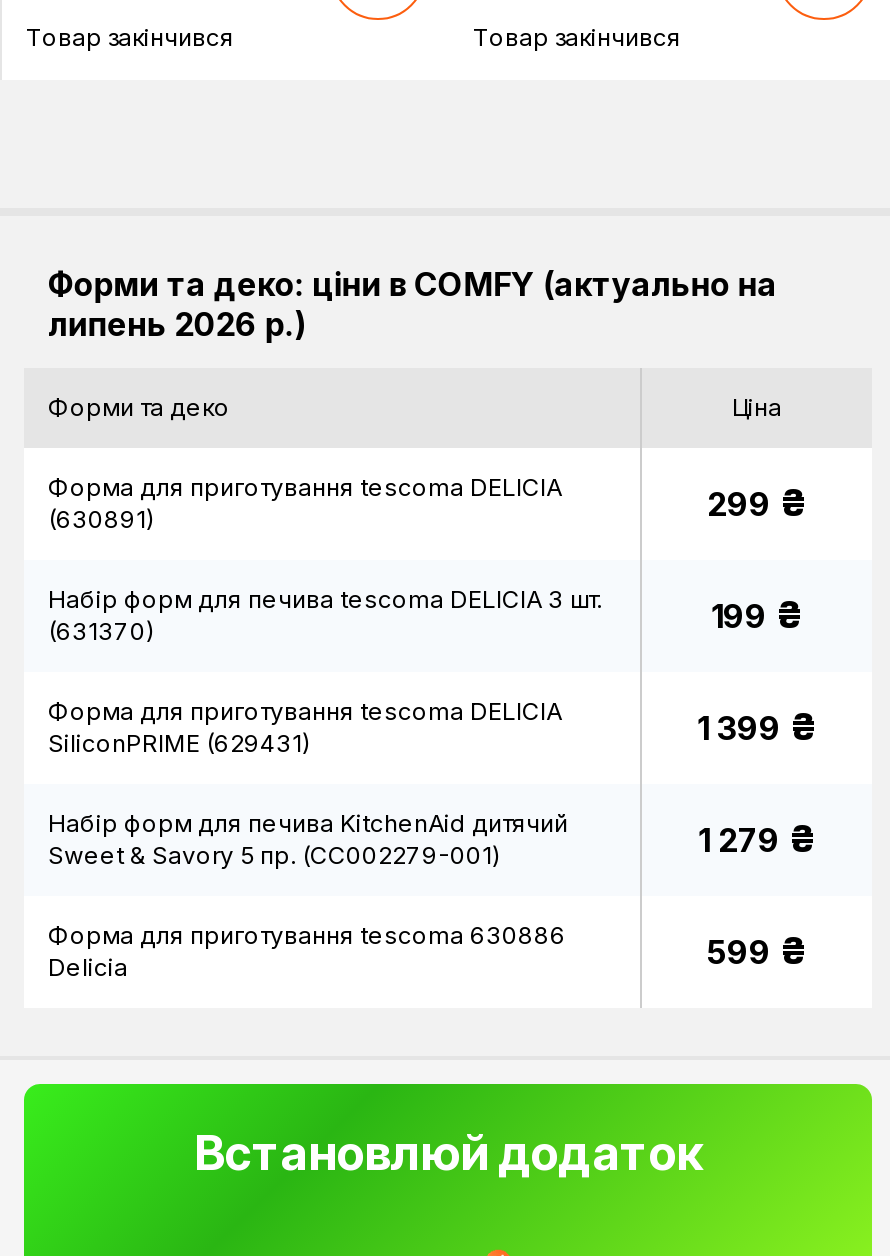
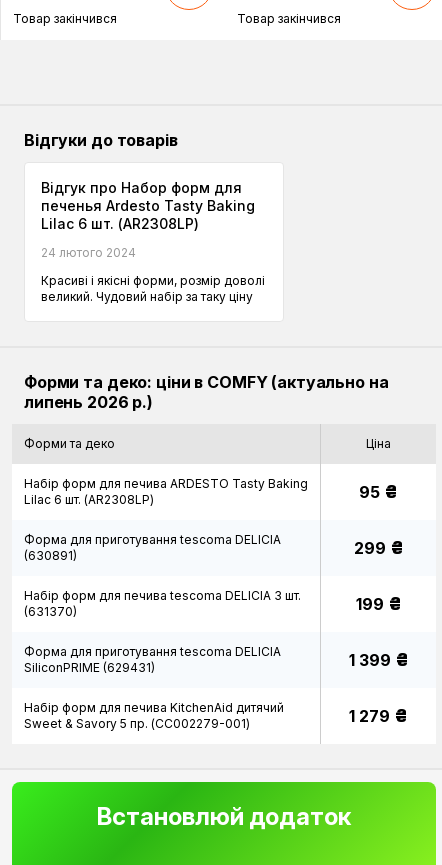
none -> [24,130,265,304] Відгуки до товарів | Відгук про Набор форм для | печенья Ardesto Tasty Baking | Lilac 6 шт. (AR2308LP) | 24 лютого 2024 | Красиві і якісні форми, розмір доволі | великий. Чудовий набір за таку ціну
none -> [24,476,398,507] Набір форм для печива ARDESTO Tasty Baking | Lilac 6 шт. (AR2308LP) | 95 ₴
moved [48,473,817,871] -> [24,532,408,731]: Форма для приготування tescoma DELICIA | (630891) | 299 ₴ | ... | Sweet & Savory 5 пр. (CC002279-001) | 1 279 ₴
[48,921,807,983] Форма для приготування tescoma 630886 | Delicia | 599 ₴ -> none

